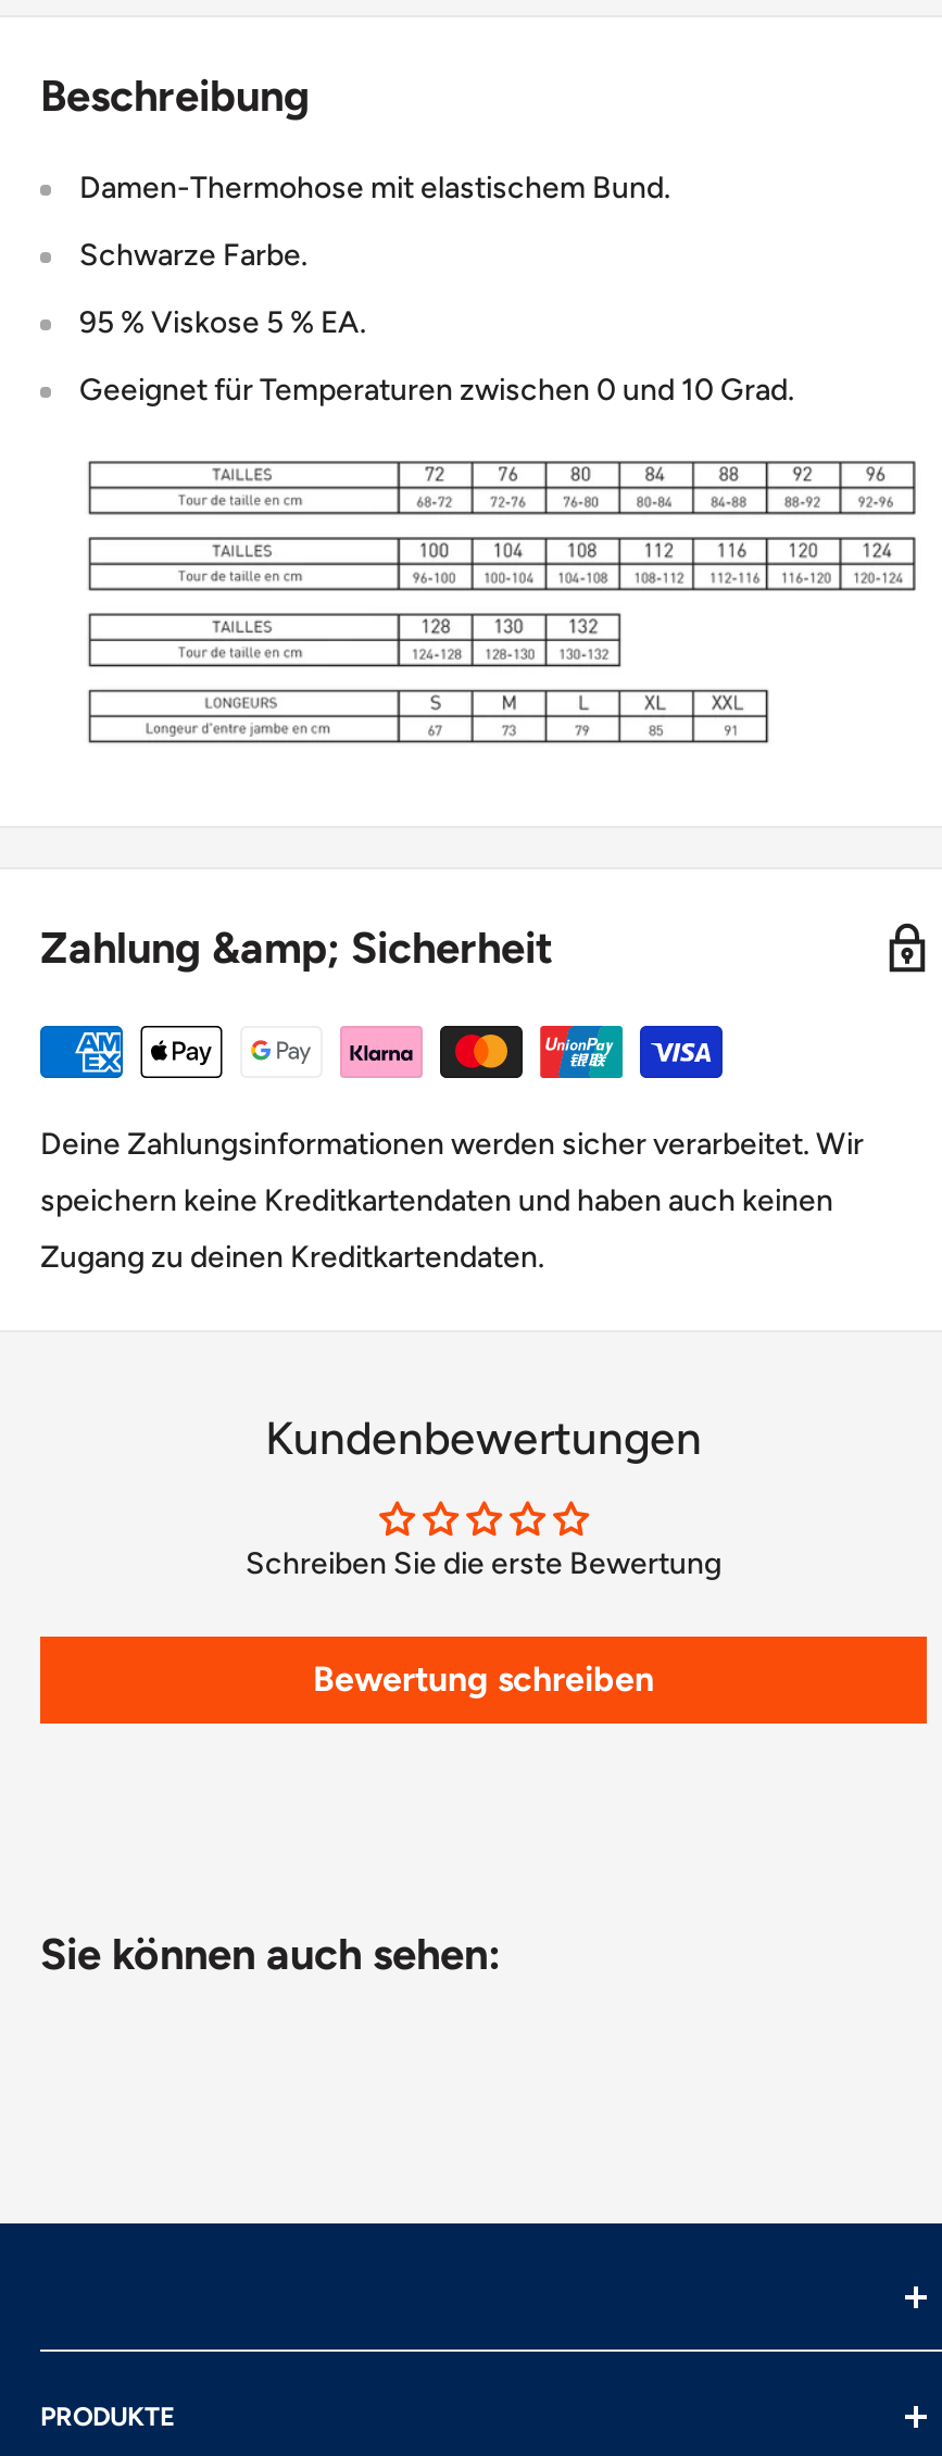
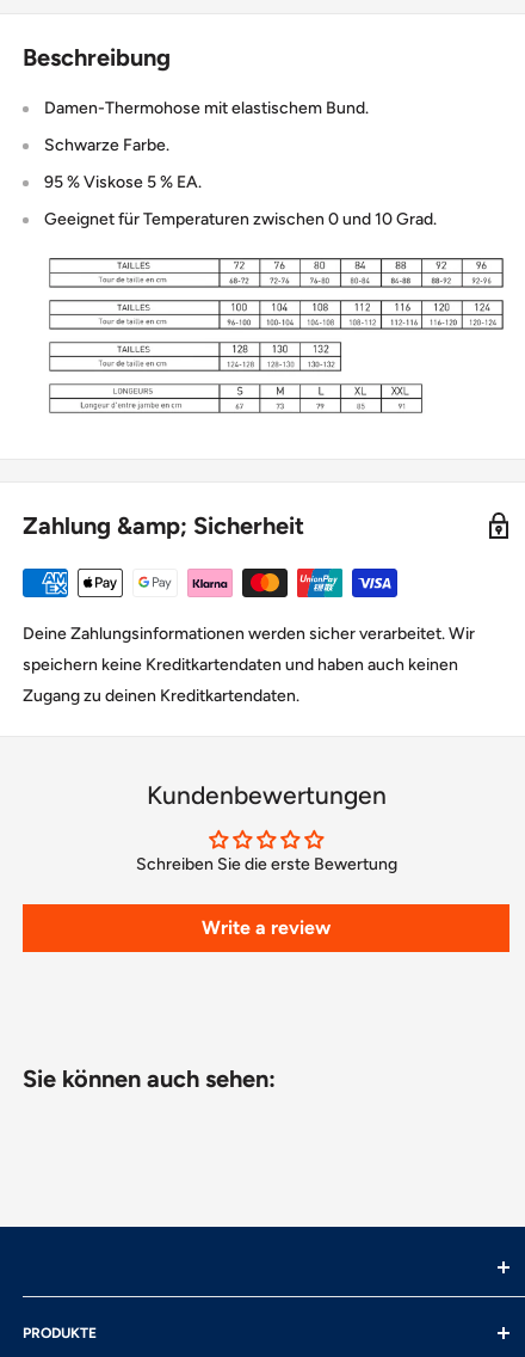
[313,1659,654,1700] Bewertung schreiben -> [202,917,331,939] Write a review

